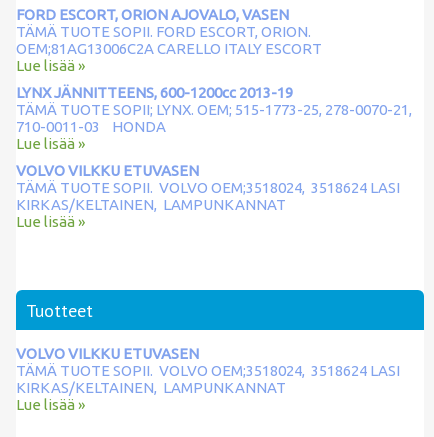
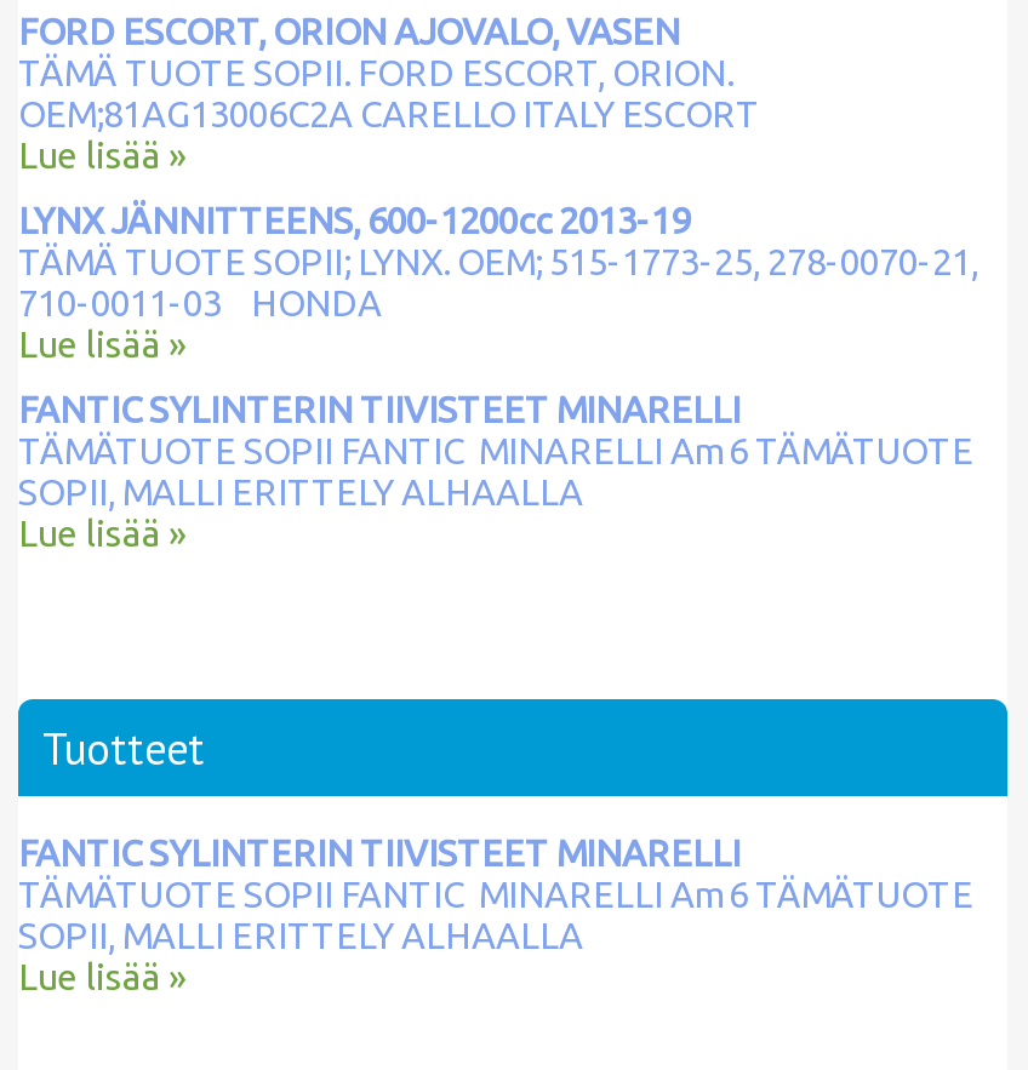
[16,162,400,213] VOLVO VILKKU ETUVASEN | TÄMÄ TUOTE SOPII. VOLVO OEM;3518024, 3518624 LASI | KIRKAS/KELTAINEN, LAMPUNKANNAT -> [18,389,973,513] FANTIC SYLINTERIN TIIVISTEET MINARELLI | TÄMÄTUOTE SOPII FANTIC MINARELLI Am6 TÄMÄTUOTE | SOPII, MALLI ERITTELY ALHAALLA
[16,345,400,396] VOLVO VILKKU ETUVASEN | TÄMÄ TUOTE SOPII. VOLVO OEM;3518024, 3518624 LASI | KIRKAS/KELTAINEN, LAMPUNKANNAT -> [18,832,973,956] FANTIC SYLINTERIN TIIVISTEET MINARELLI | TÄMÄTUOTE SOPII FANTIC MINARELLI Am6 TÄMÄTUOTE | SOPII, MALLI ERITTELY ALHAALLA

